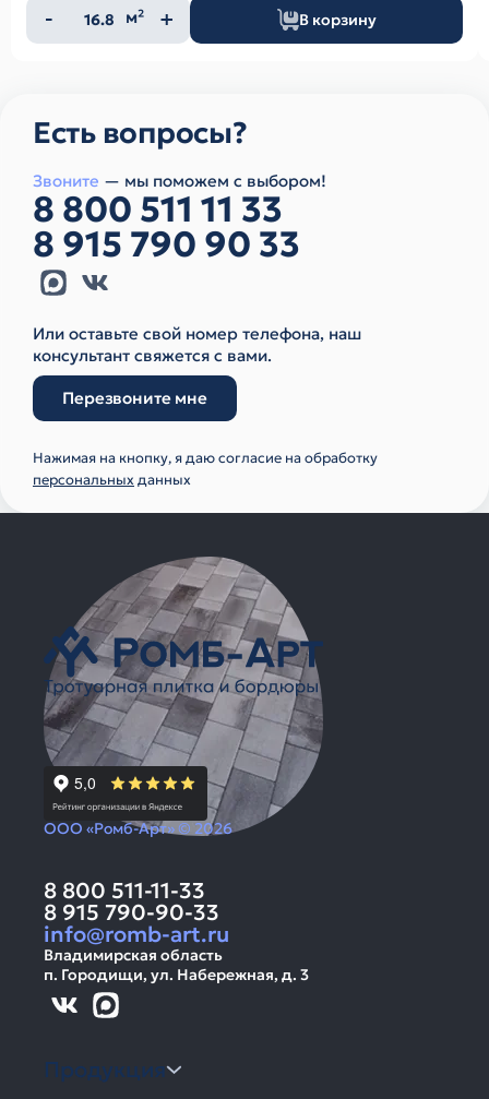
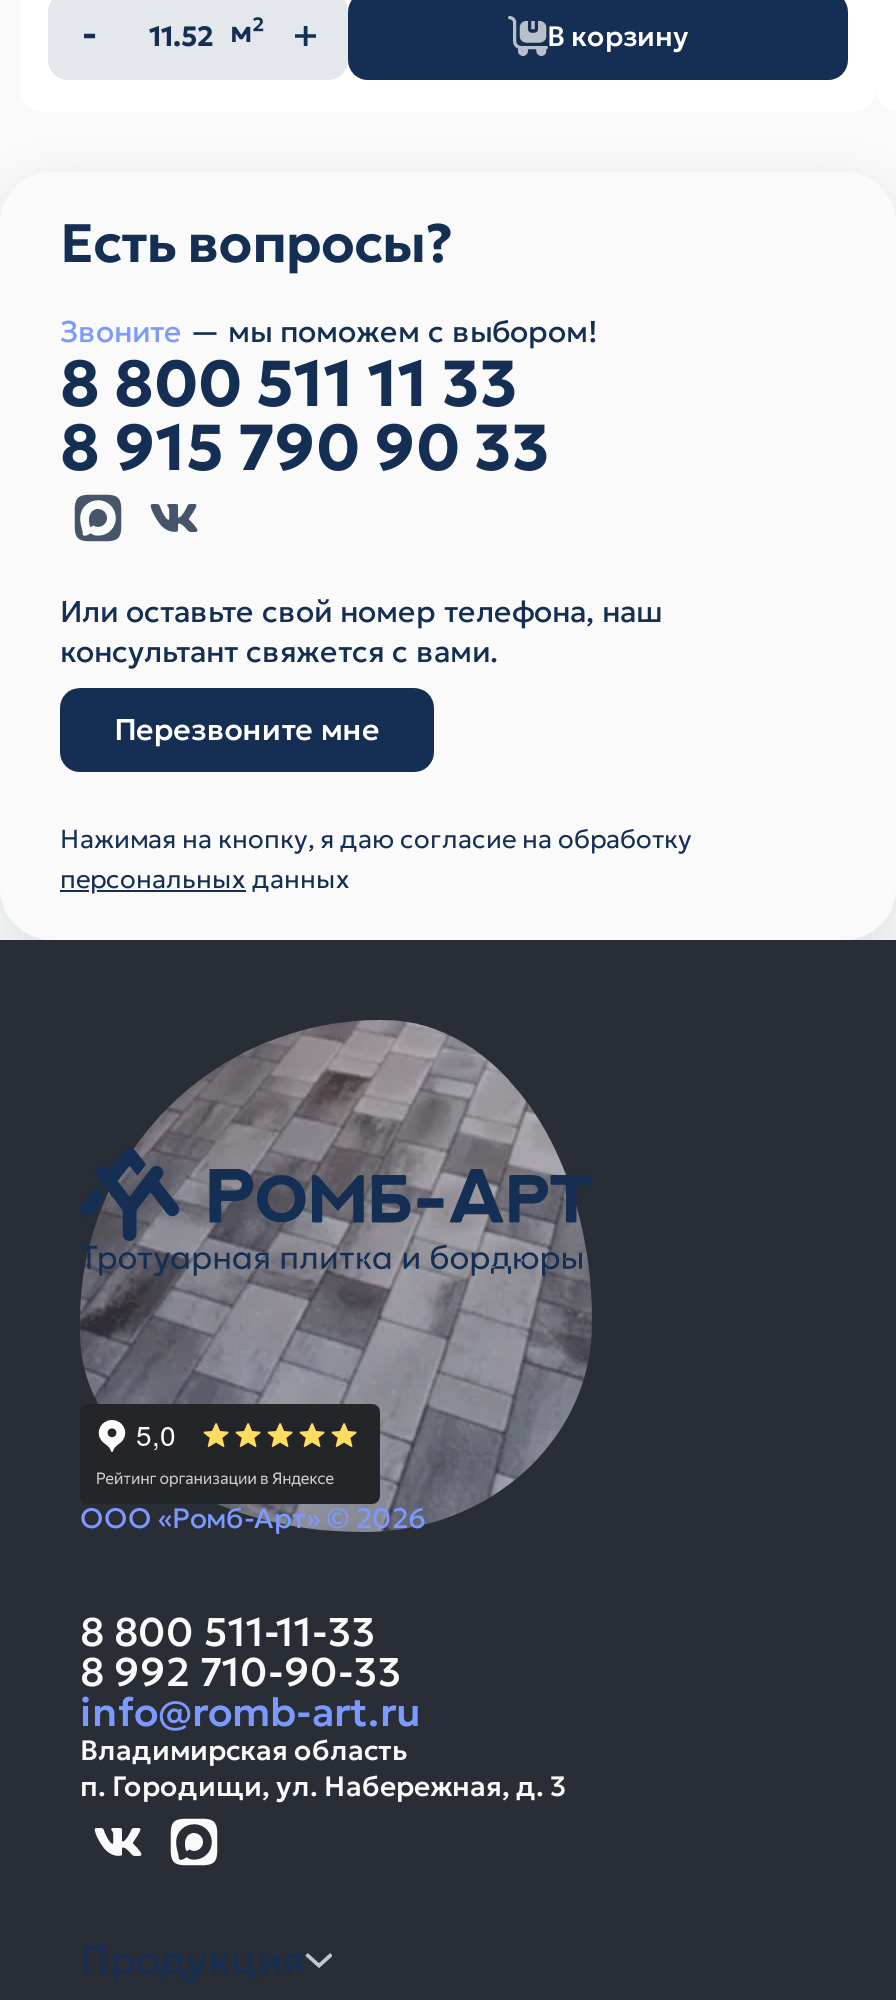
[44,899,219,927] 8 915 790-90-33 -> [80,1647,402,1699] 8 992 710-90-33

